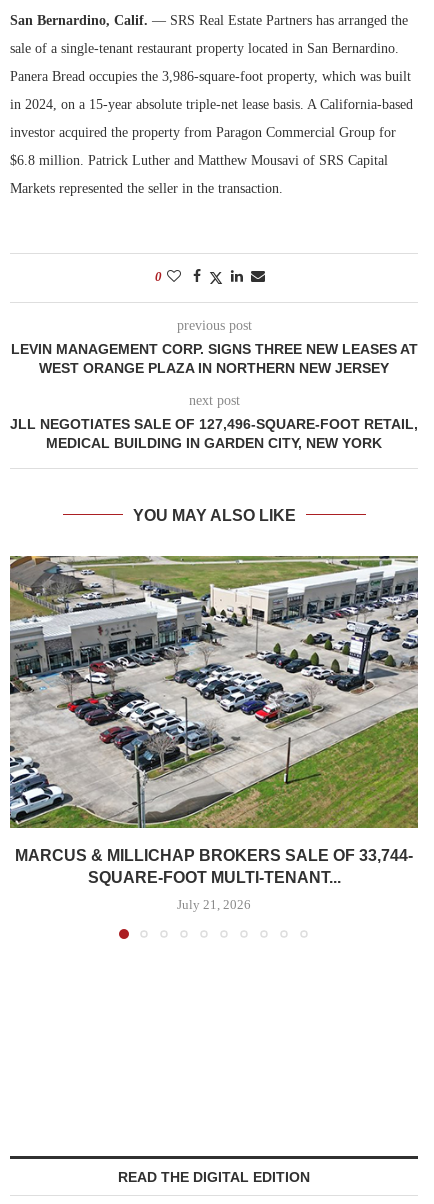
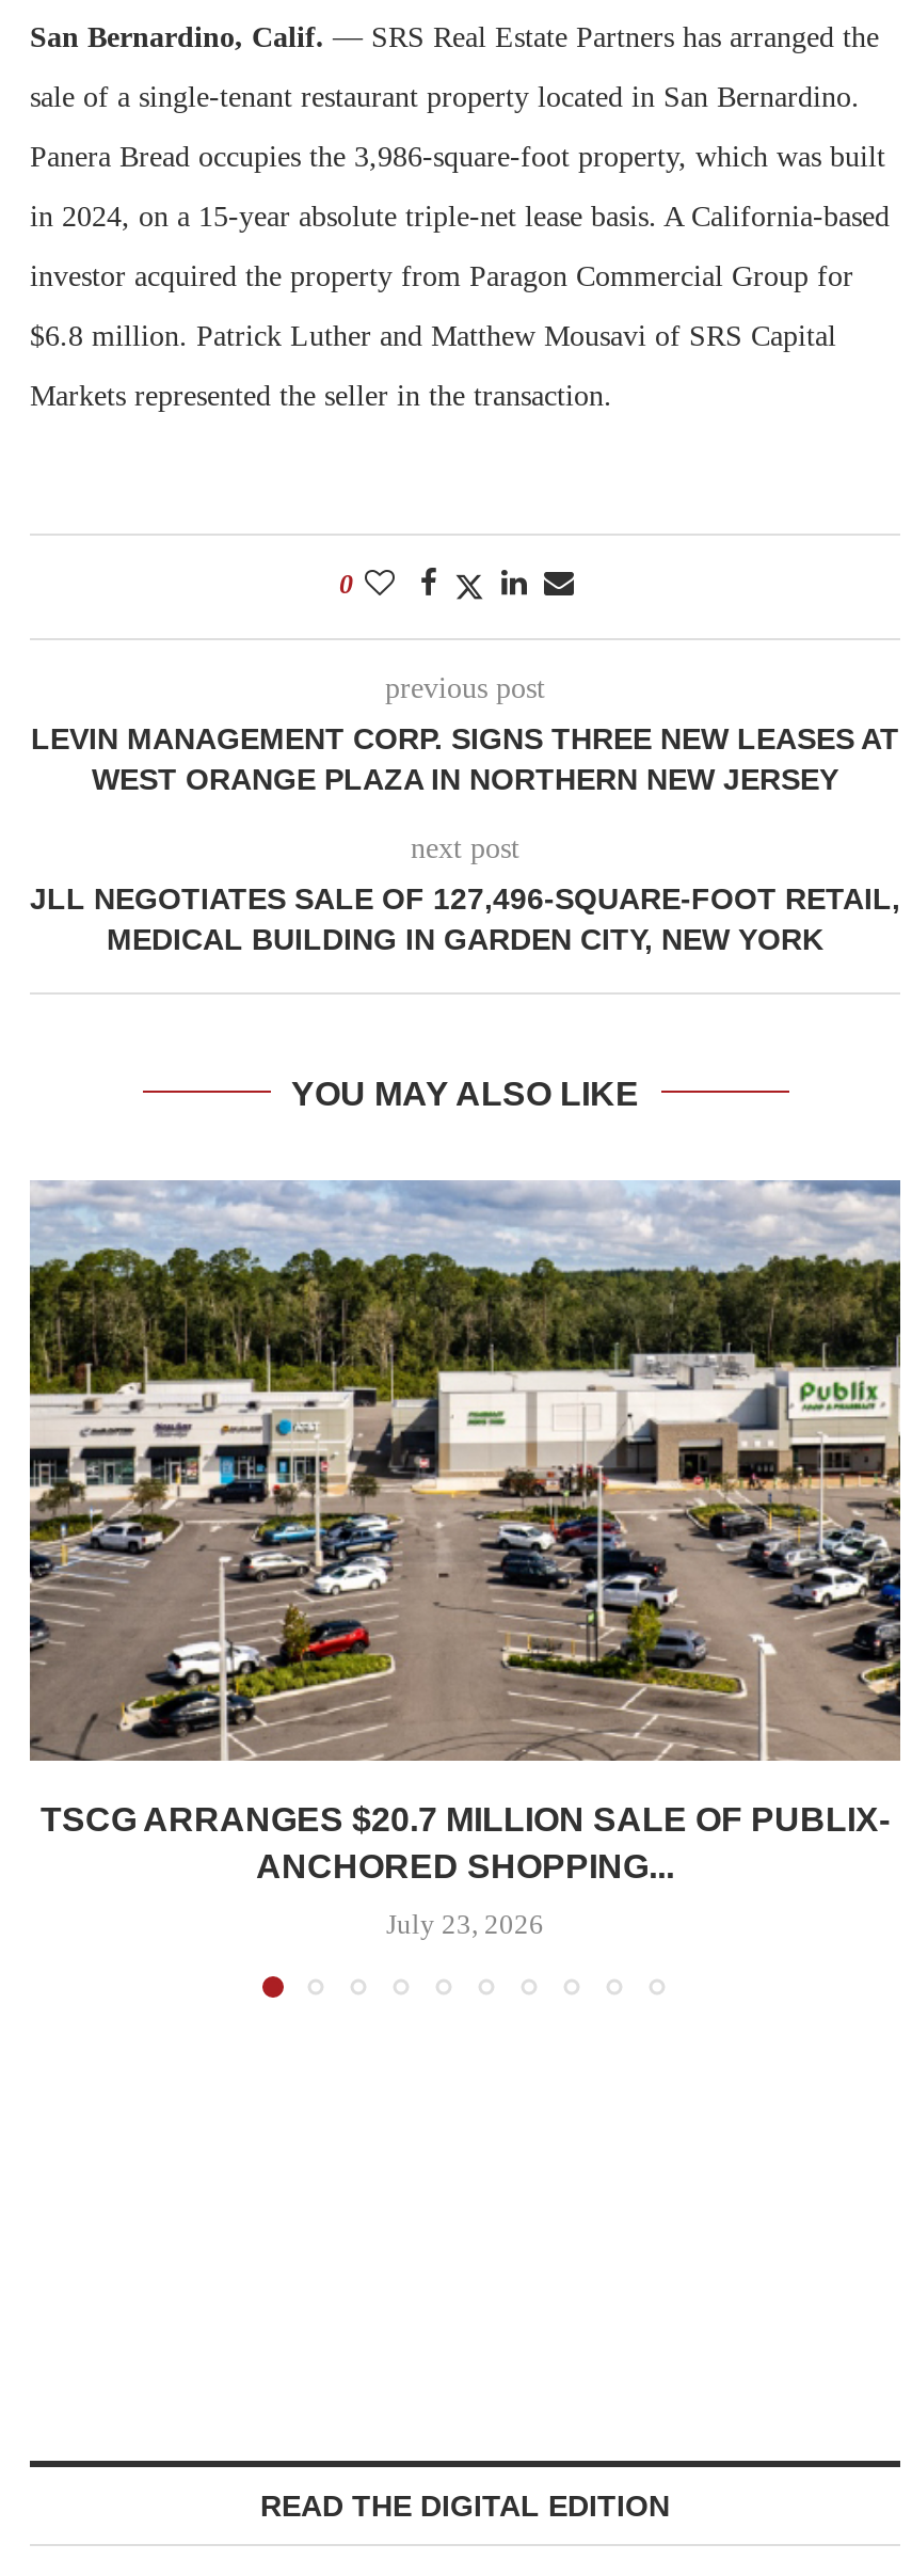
[9,555,419,886] [image] | MARCUS & MILLICHAP BROKERS SALE OF 33,744- | SQUARE-FOOT MULTI-TENANT... -> [28,1178,902,1885] [image] | TSCG ARRANGES $20.7 MILLION SALE OF PUBLIX- | ANCHORED SHOPPING...
[177,897,251,912] July 21, 2026 -> [386,1908,544,1940] July 23, 2026

